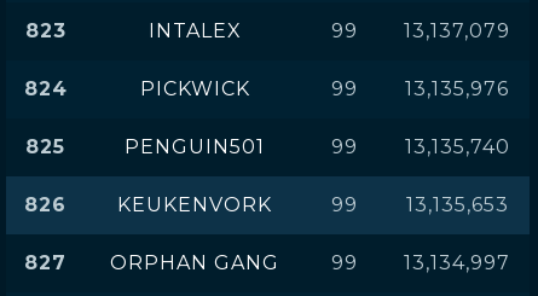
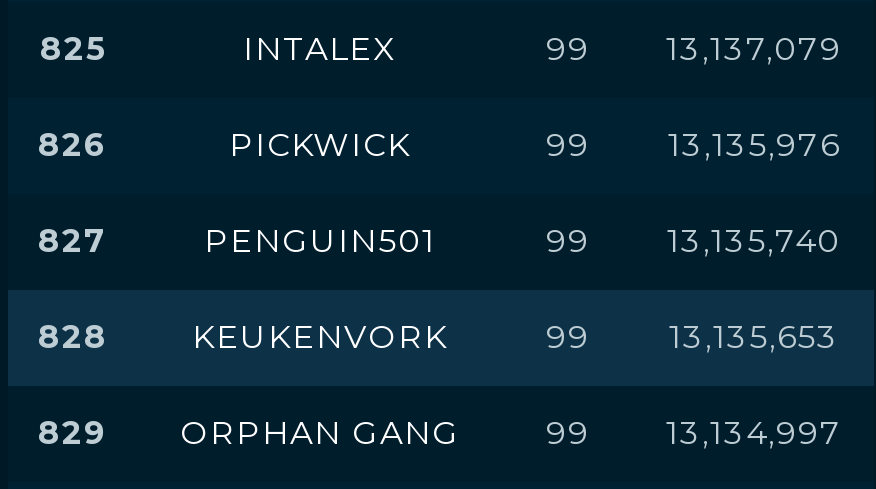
[25,19,66,42] 823 -> [40,30,106,68] 825
[24,77,67,100] 824 -> [38,126,108,164] 826
[25,135,65,158] 825 -> [38,222,108,260] 827
[24,193,66,216] 826 -> [38,318,108,356] 828
[24,251,279,274] 827 ORPHAN GANG -> [38,414,460,452] 829 ORPHAN GANG

